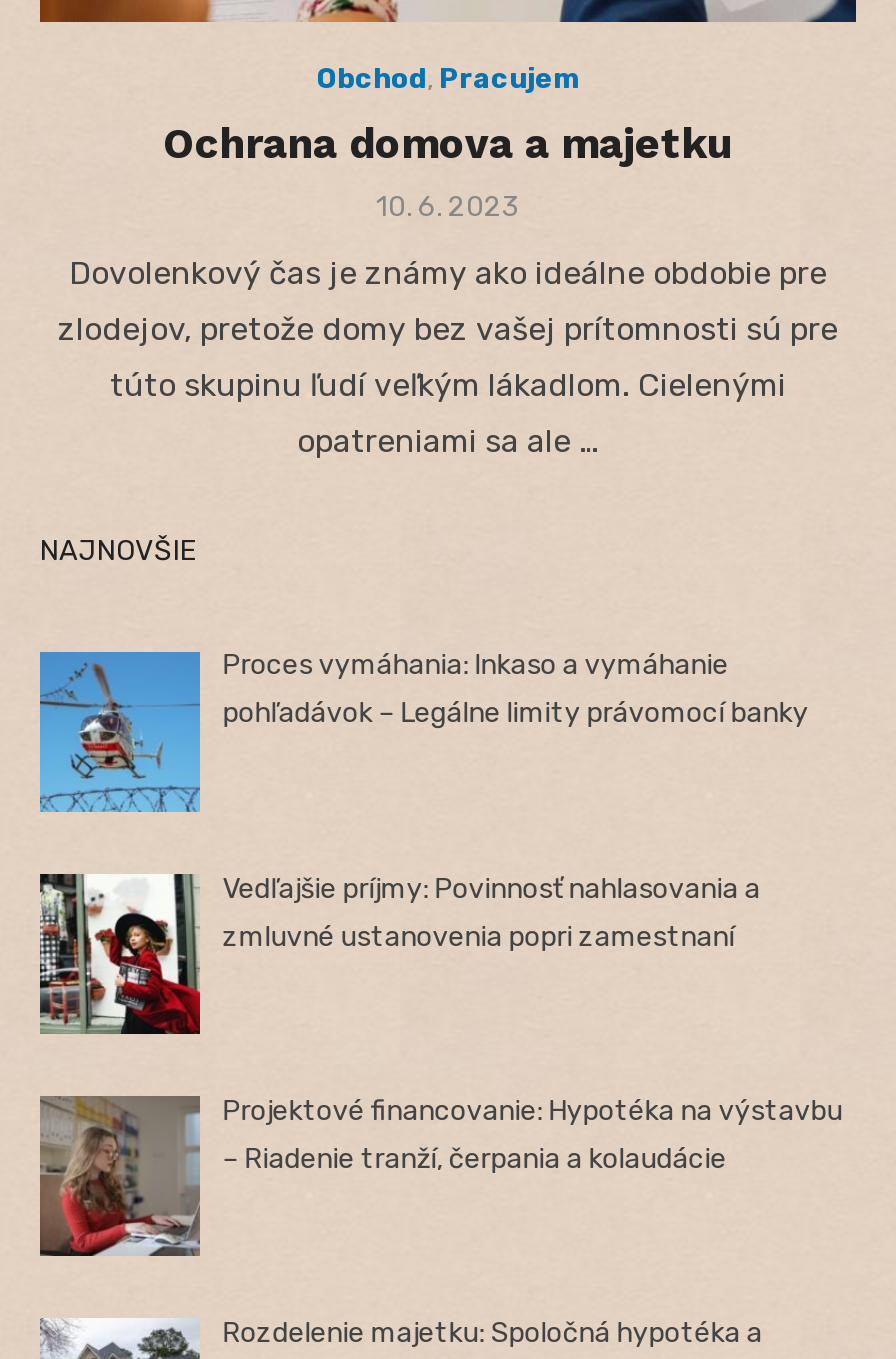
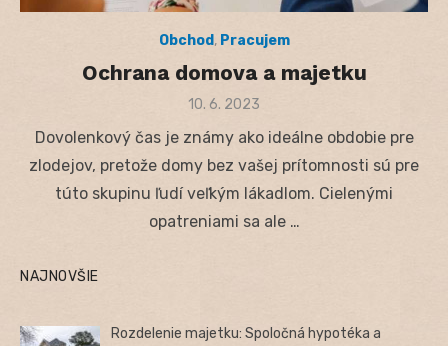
[38,649,808,814] [image] | Proces vymáhania: Inkaso a vymáhanie | pohľadávok – Legálne limity právomocí banky -> none
[38,871,760,1038] [image] | Vedľajšie príjmy: Povinnosť nahlasovania a | zmluvné ustanovenia popri zamestnaní -> none
[38,1094,842,1260] [image] | Projektové financovanie: Hypotéka na výstavbu | – Riadenie tranží, čerpania a kolaudácie -> none

